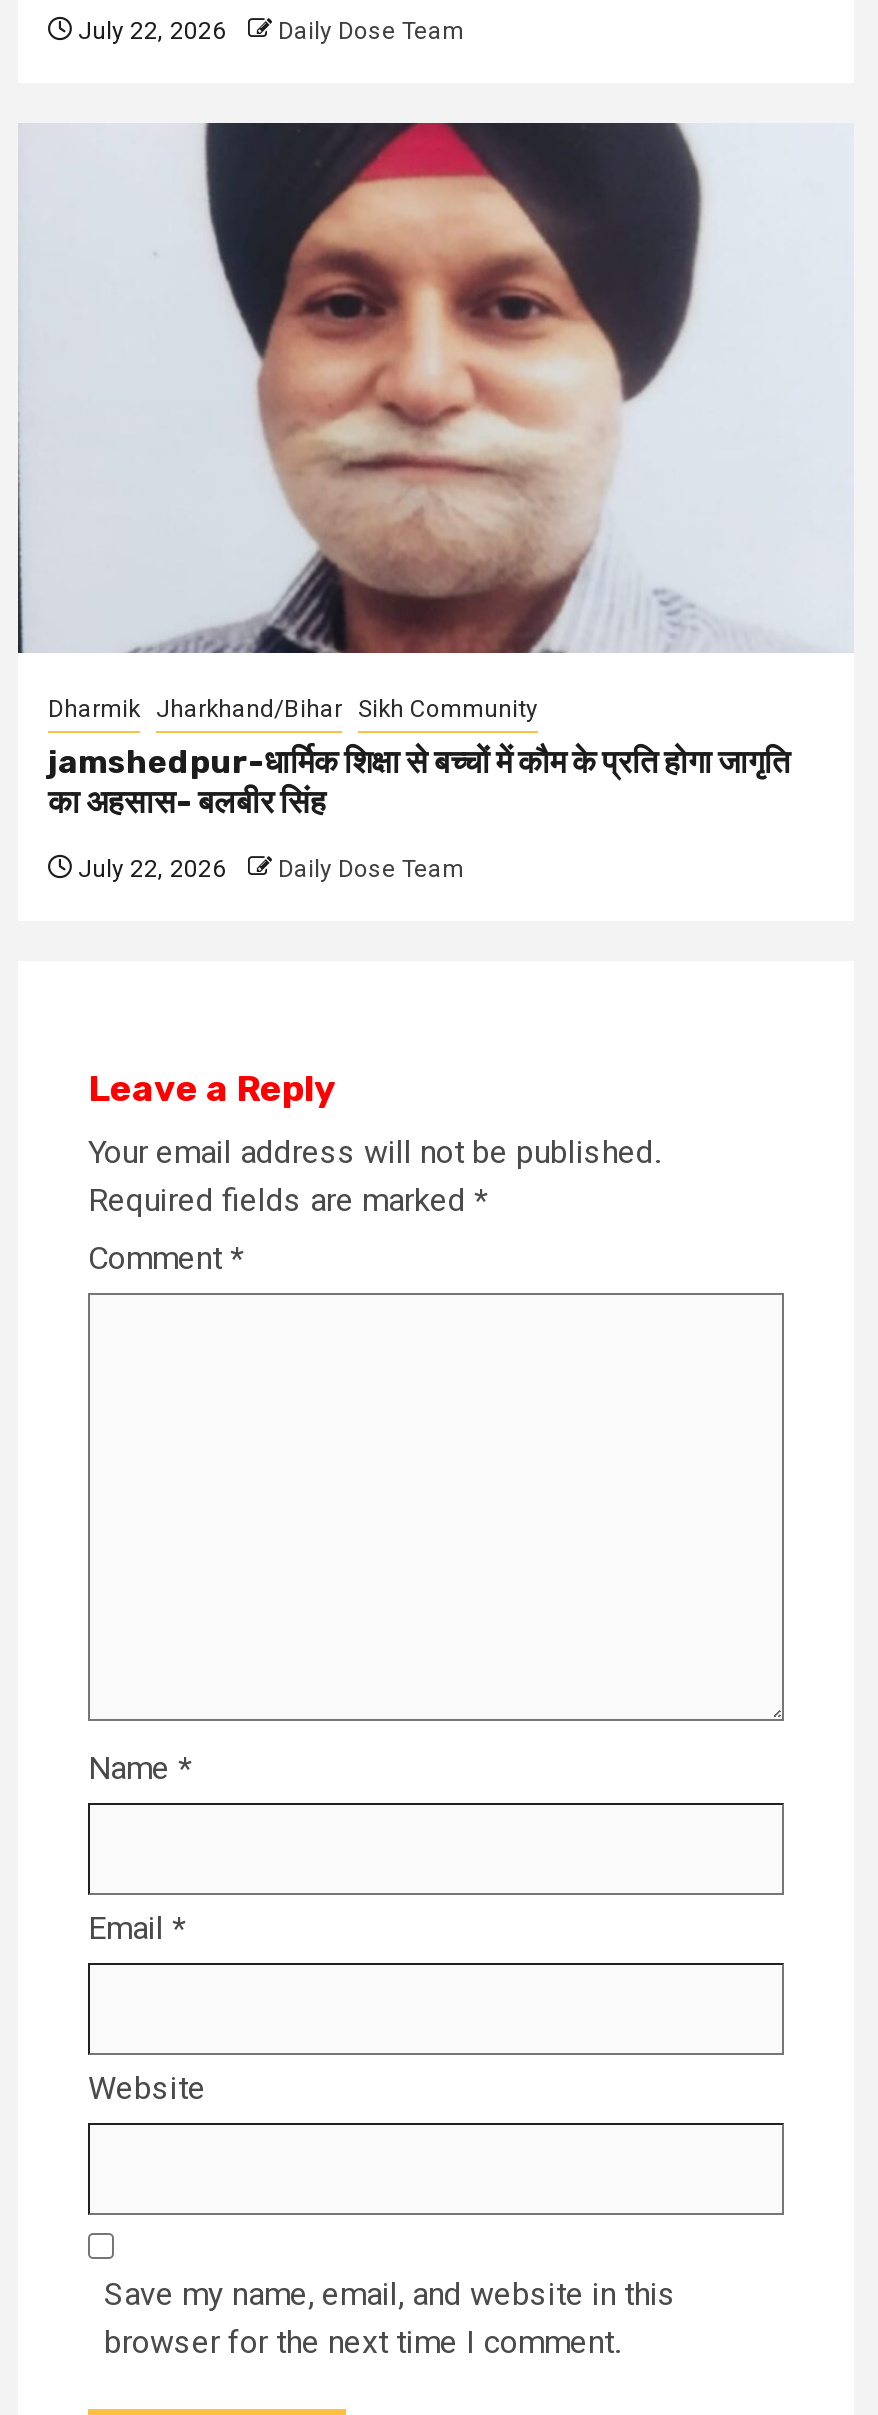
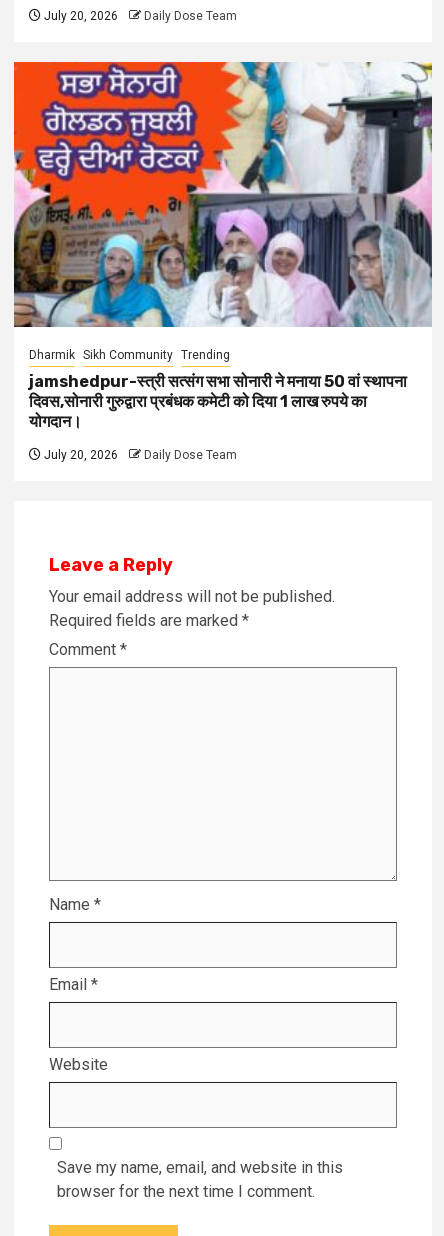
[72,17,464,45] July 22, 2026 Daily Dose Team -> [41,9,237,23] July 20, 2026 Daily Dose Team
[16,121,854,723] [image] | Dharmik Jharkhand/Bihar Sikh Community -> [13,61,433,362] [image] | Dharmik Sikh Community Trending
[48,743,790,821] jamshedpur-धार्मिक शिक्षा से बच्चों में कौम के प्रति होगा जागृति | का अहसास- बलबीर सिंह -> [29,372,407,431] jamshedpur-स्त्री सत्संग सभा सोनारी ने मनाया 50 वां स्थापना | दिवस,सोनारी गुरुद्वारा प्रबंधक कमेटी को दिया 1 लाख रुपये का | योगदान।
[72,855,464,883] July 22, 2026 Daily Dose Team -> [41,448,237,462] July 20, 2026 Daily Dose Team

